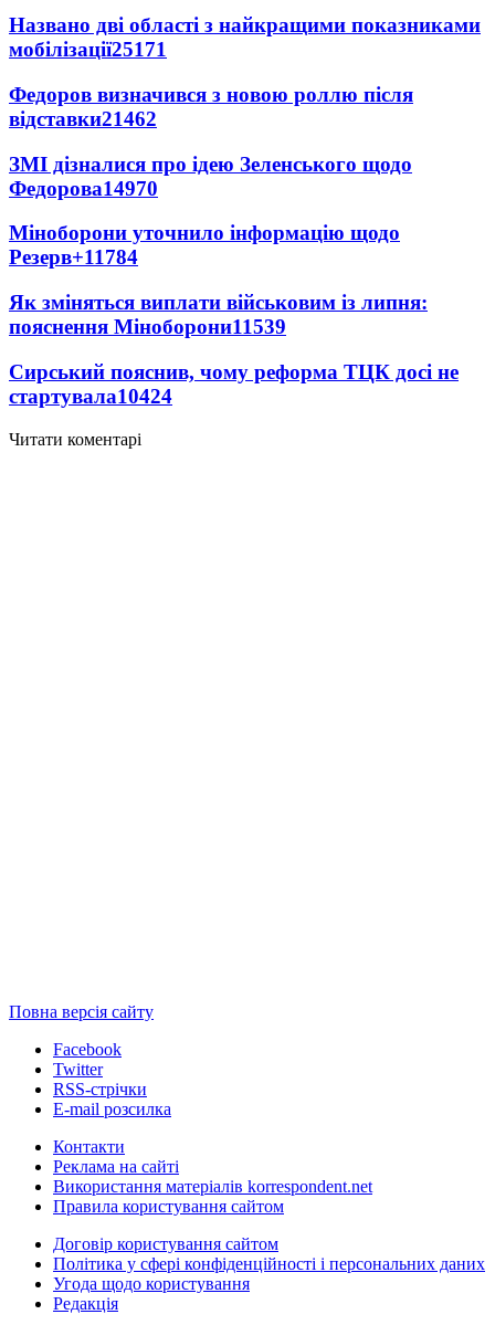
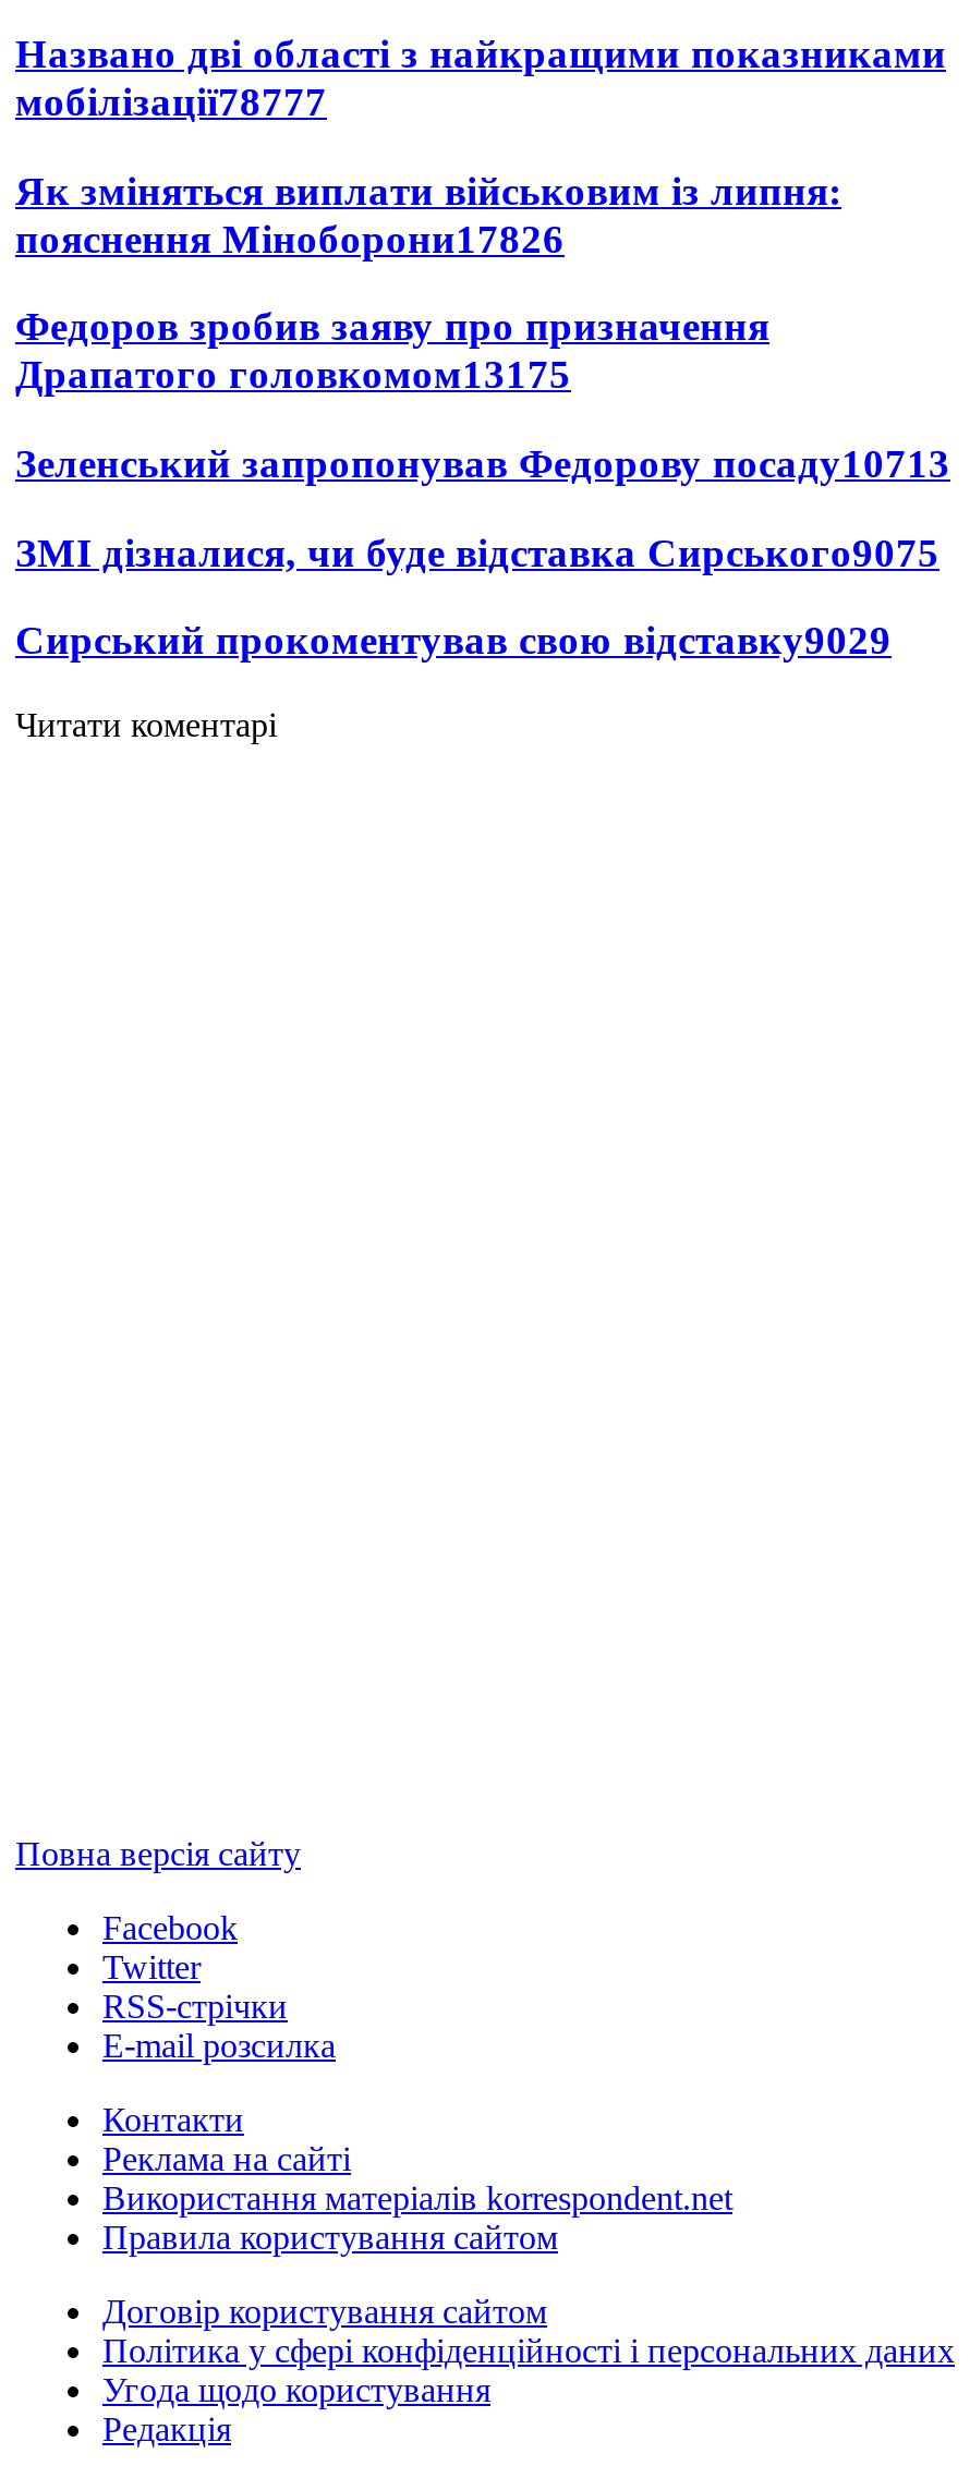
[9,38,413,269] мобілізації25171 | Федоров визначився з новою роллю після | відставки21462 | ЗМІ дізналися про ідею Зеленського щодо | Федорова14970 | Міноборони уточнило інформацію щодо | Резерв+11784 -> [15,78,327,124] мобілізації78777
moved [9,291,428,314] -> [15,167,841,212]: Як зміняться виплати військовим із липня:
[9,315,459,408] пояснення Міноборони11539 | Сирський пояснив, чому реформа ТЦК досі не | стартувала10424 -> [15,214,950,663] пояснення Міноборони17826 | Федоров зробив заяву про призначення | Драпатого головкомом13175 | Зеленський запропонував Федорову посаду10713 | ЗМІ дізналися, чи буде відставка Сирського9075 | Сирський прокоментував свою відставку9029

